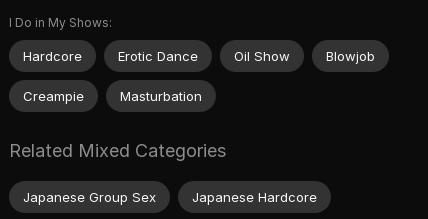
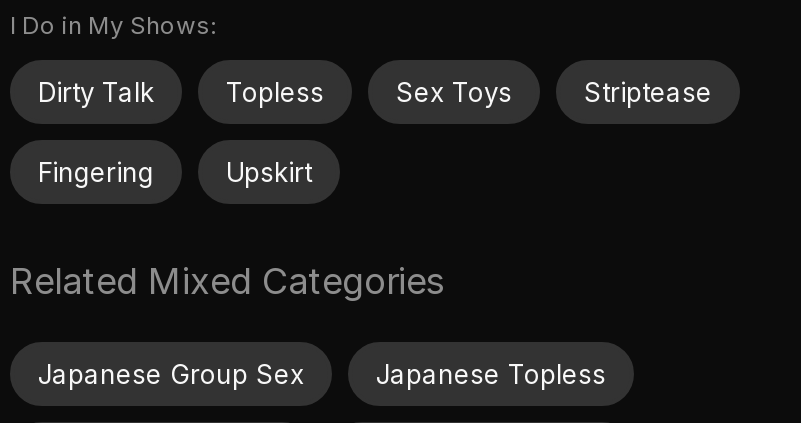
[23,47,375,63] Hardcore | Erotic Dance | Oil Show | Blowjob -> [38,76,712,108] Dirty Talk | Topless | Sex Toys | Striptease
[23,87,202,103] Creampie | Masturbation -> [38,156,312,188] Fingering | Upskirt
[192,188,317,204] Japanese Hardcore -> [376,358,606,390] Japanese Topless

